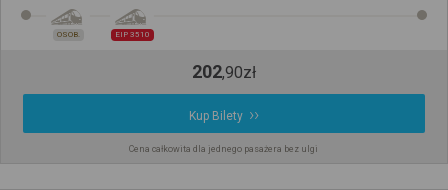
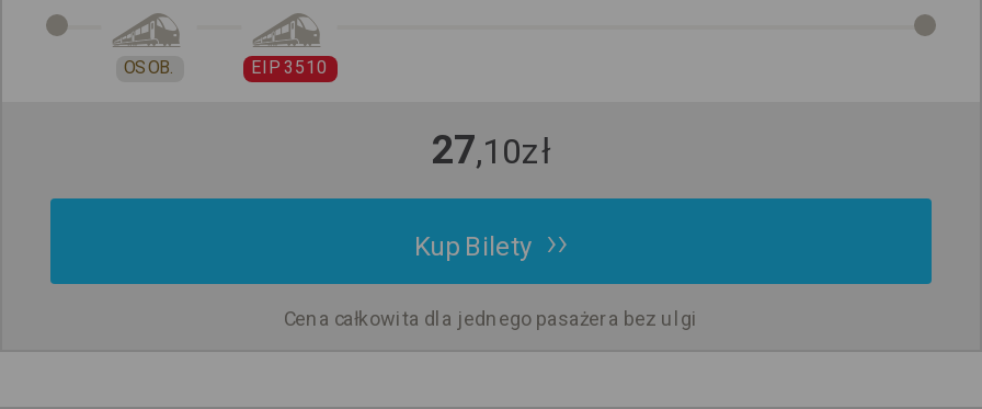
[192,61,256,82] 202,90zł -> [432,127,550,173] 27,10zł

